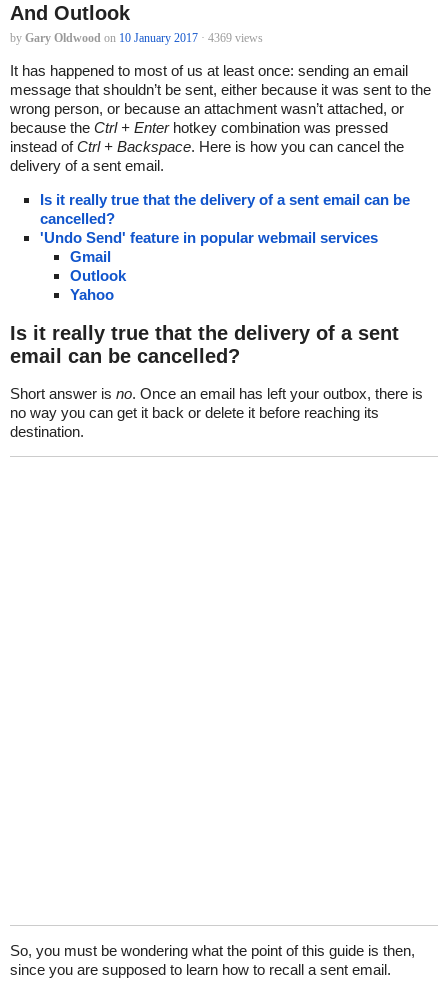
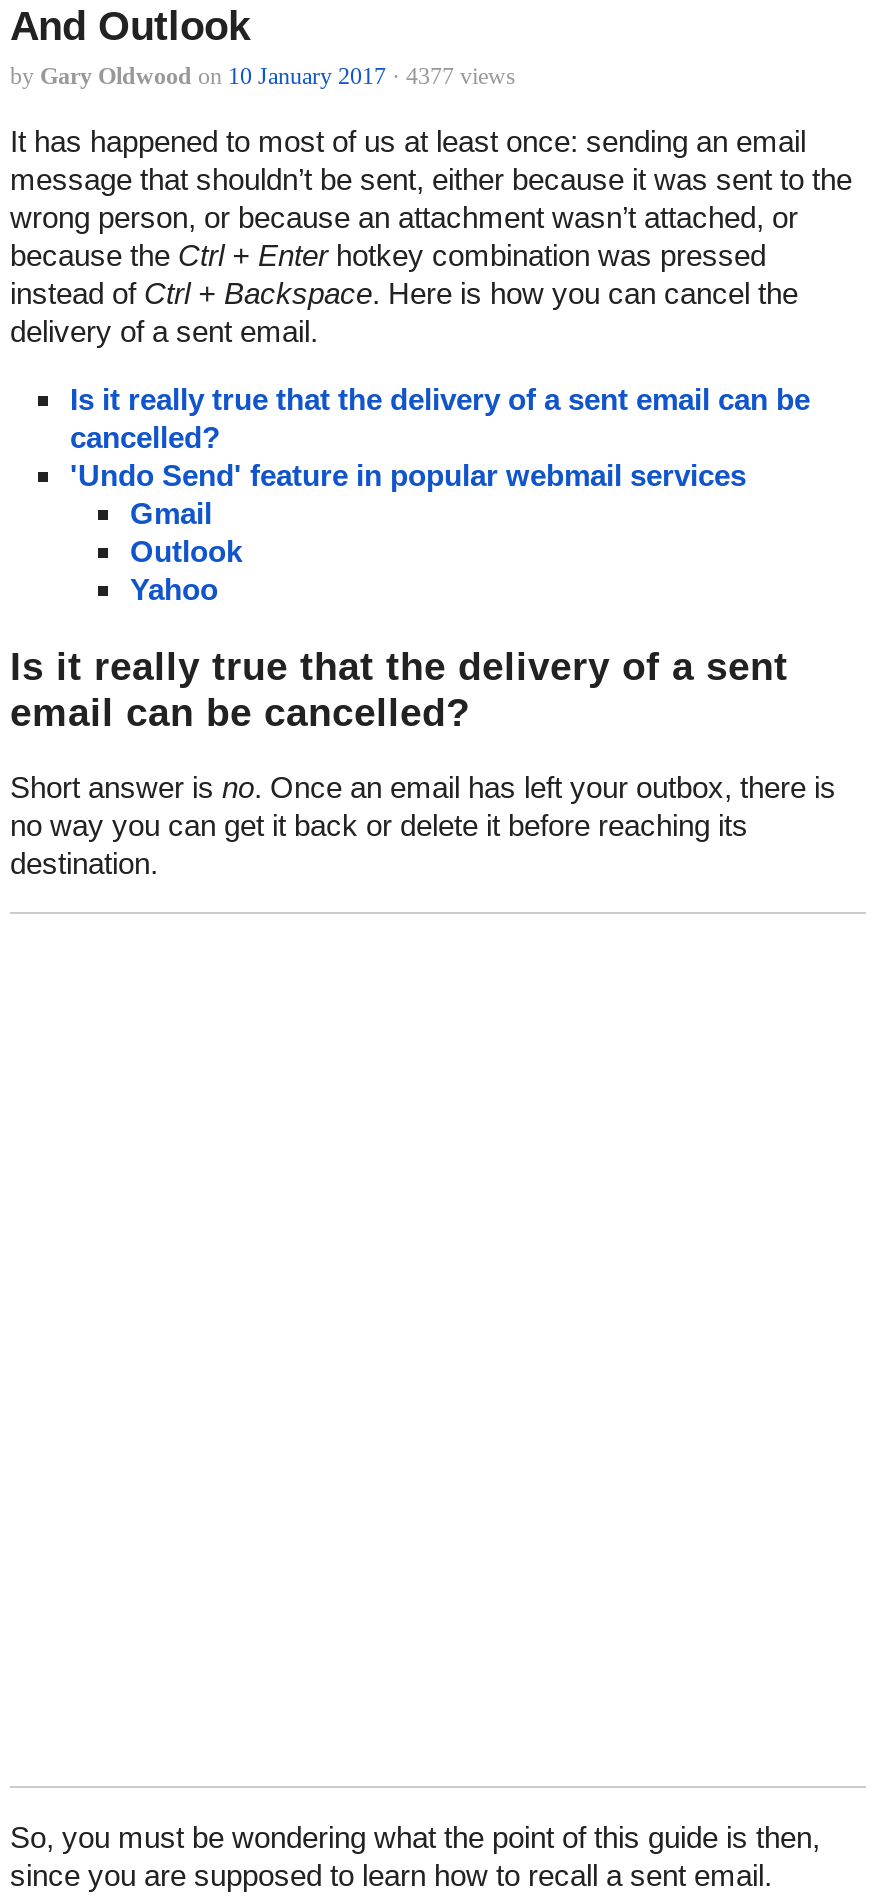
[10,31,263,45] by Gary Oldwood on 10 January 2017 · 4369 views -> [10,63,516,91] by Gary Oldwood on 10 January 2017 · 4377 views

